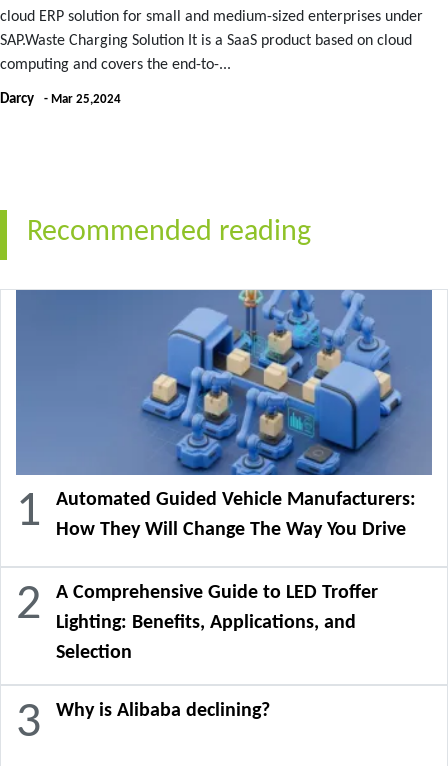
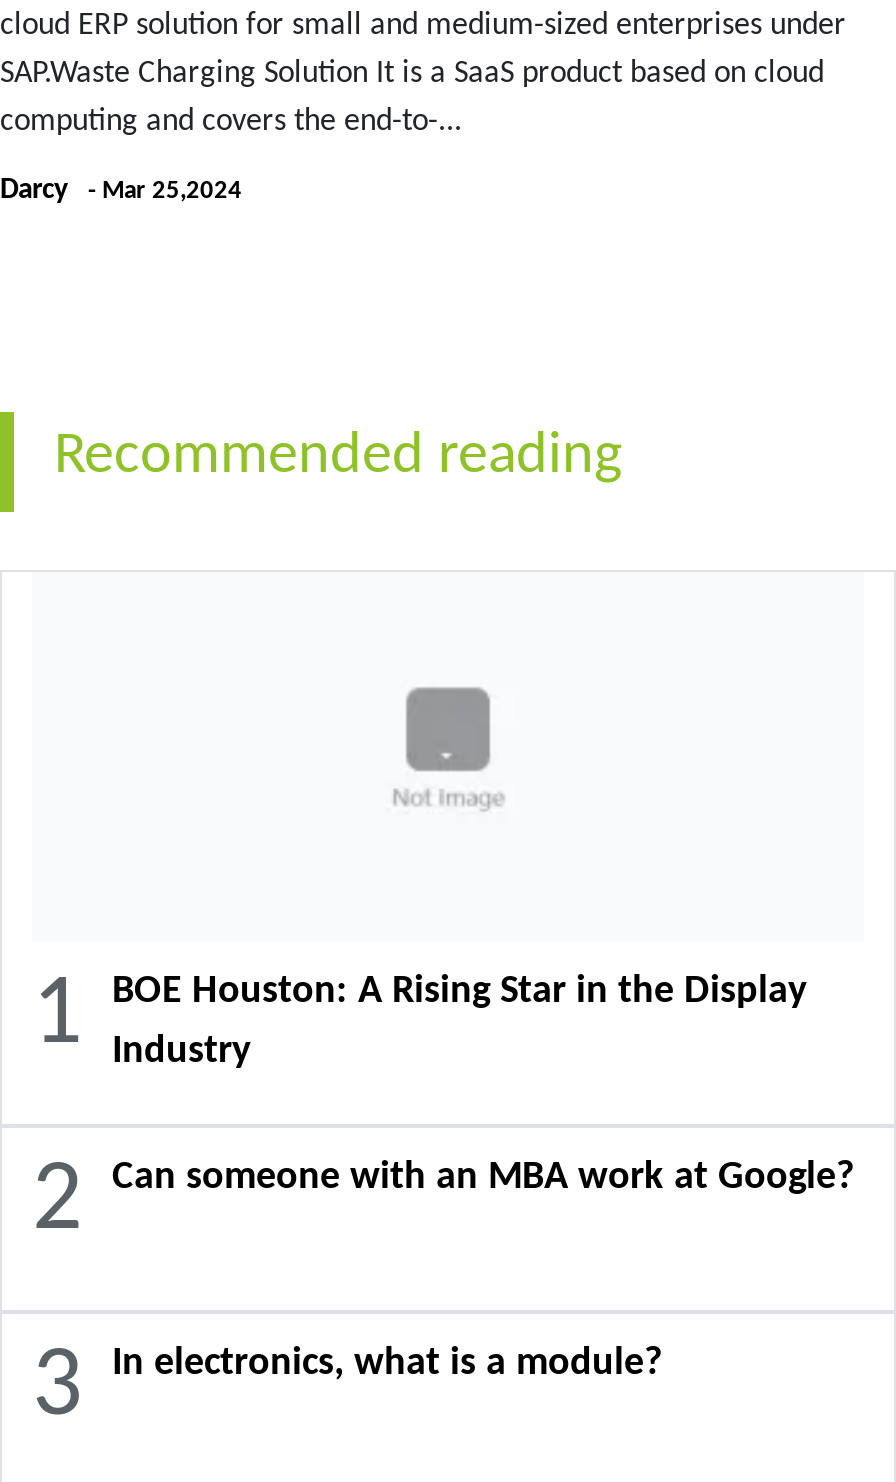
[15,289,433,476] [image] -> none
[56,490,416,510] Automated Guided Vehicle Manufacturers: -> [112,972,806,1012] BOE Houston: A Rising Star in the Display
[56,520,406,540] How They Will Change The Way You Drive -> [112,1032,250,1072] Industry
[56,583,378,663] A Comprehensive Guide to LED Troffer | Lighting: Benefits, Applications, and | Selection -> [112,1158,854,1198] Can someone with an MBA work at Google?
[56,701,270,721] Why is Alibaba declining? -> [112,1344,662,1384] In electronics, what is a module?

